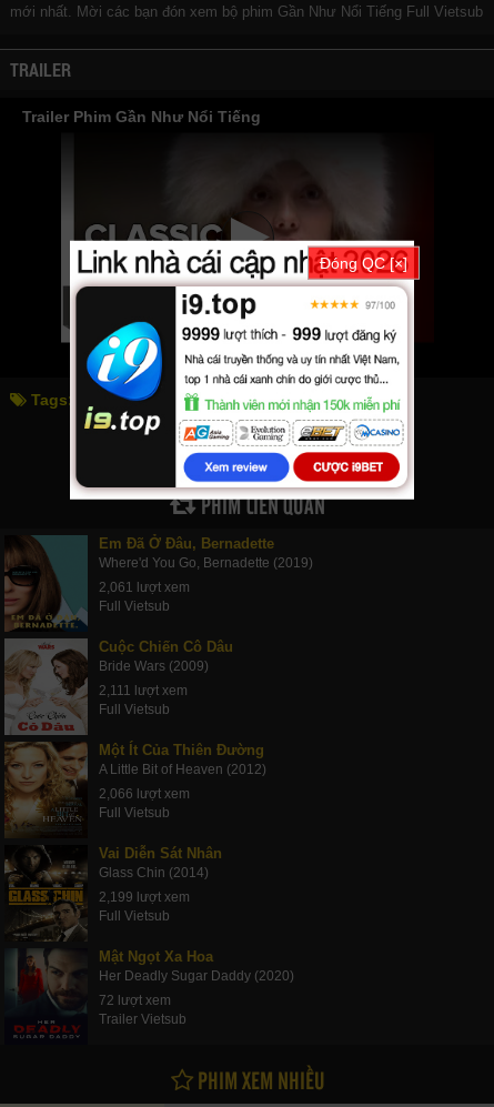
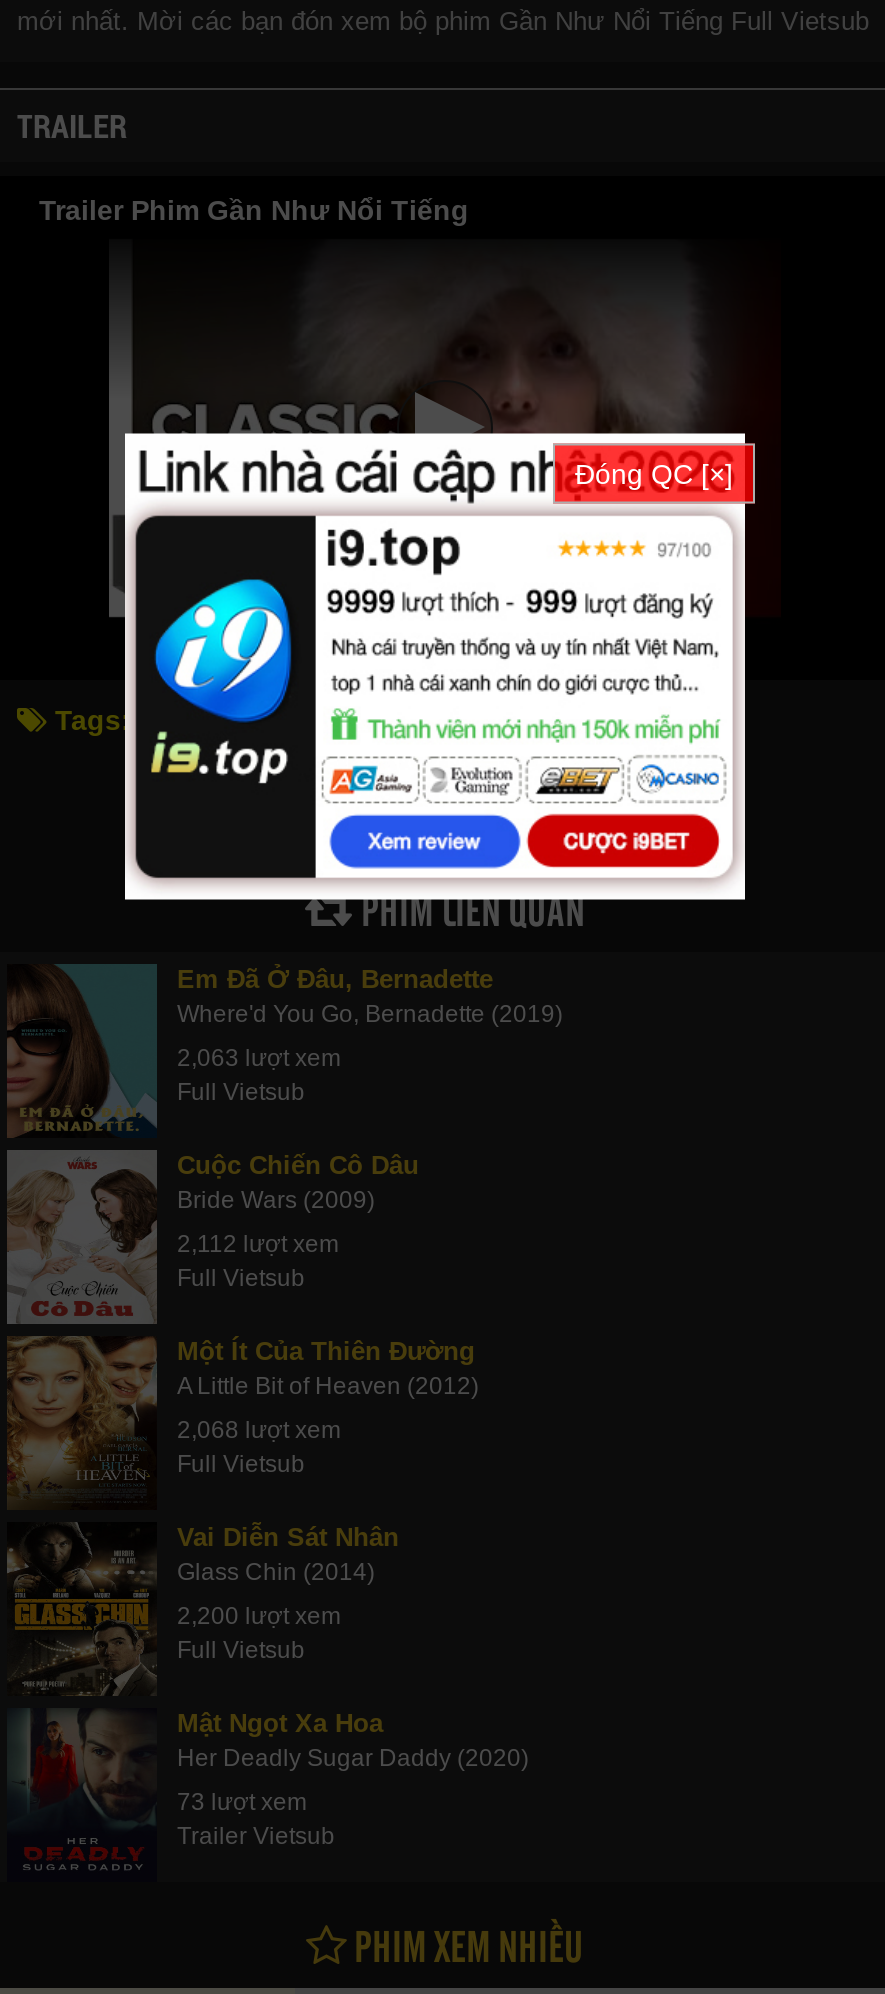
[99,579,190,595] 2,061 lượt xem -> [177,1044,341,1072] 2,063 lượt xem
[99,683,188,698] 2,111 lượt xem -> [177,1230,339,1258] 2,112 lượt xem
[99,786,190,802] 2,066 lượt xem -> [177,1416,341,1444] 2,068 lượt xem
[99,889,190,905] 2,199 lượt xem -> [177,1602,341,1630] 2,200 lượt xem
[99,993,171,1008] 72 lượt xem -> [177,1788,307,1816] 73 lượt xem

